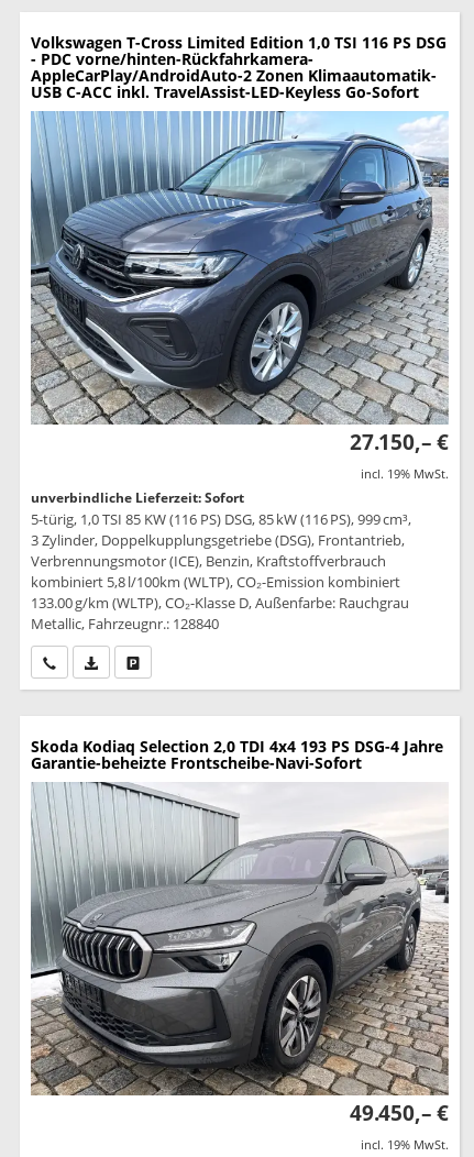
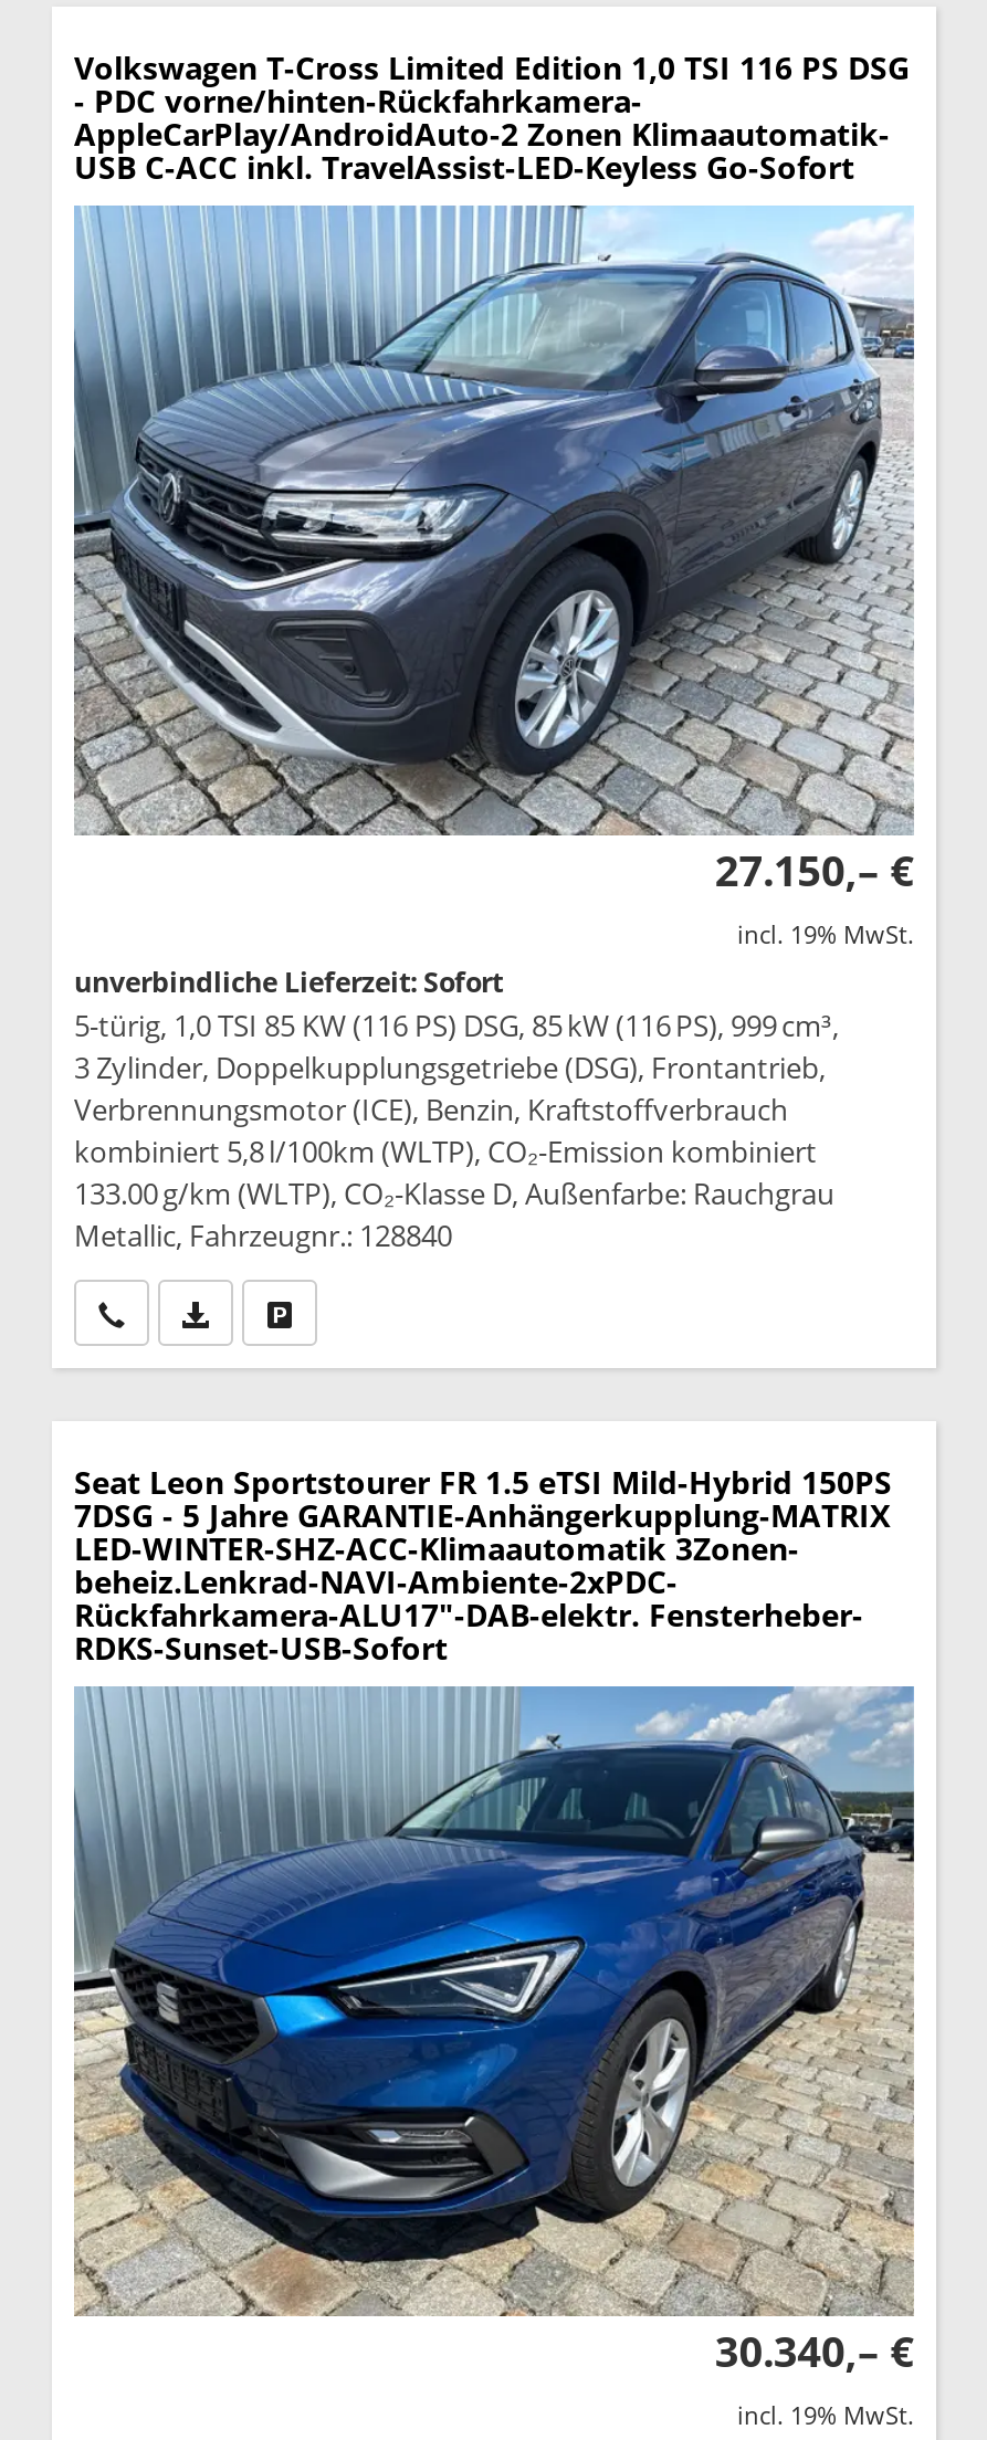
[31,736,443,773] Skoda Kodiaq Selection 2,0 TDI 4x4 193 PS DSG-4 Jahre | Garantie-beheizte Frontscheibe-Navi-Sofort -> [74,1461,892,1668] Seat Leon Sportstourer FR 1.5 eTSI Mild-Hybrid 150PS | 7DSG - 5 Jahre GARANTIE-Anhängerkupplung-MATRIX | LED-WINTER-SHZ-ACC-Klimaautomatik 3Zonen- | beheiz.Lenkrad-NAVI-Ambiente-2xPDC- | Rückfahrkamera-ALU17"-DAB-elektr. Fensterheber- | RDKS-Sunset-USB-Sofort
[31,830,449,1127] [image] | 49.450,– € -> [74,1686,916,2380] [image] | 30.340,– €

